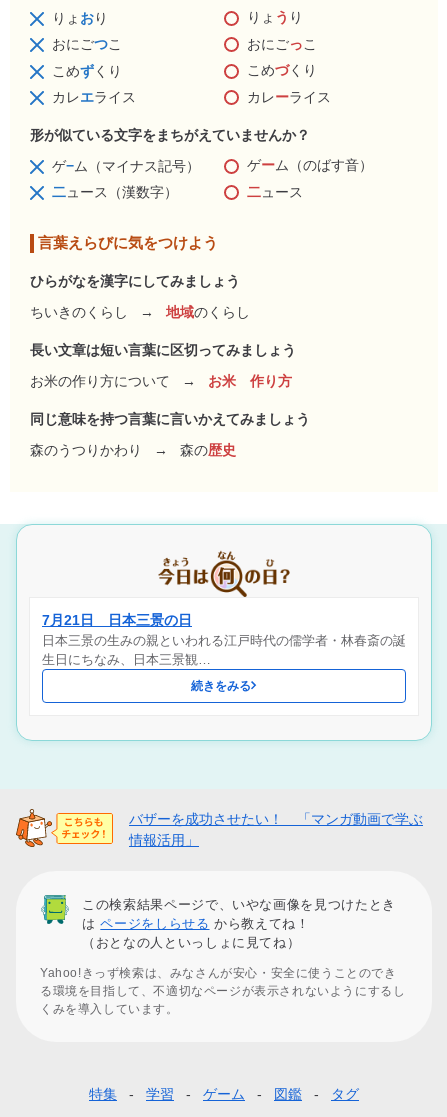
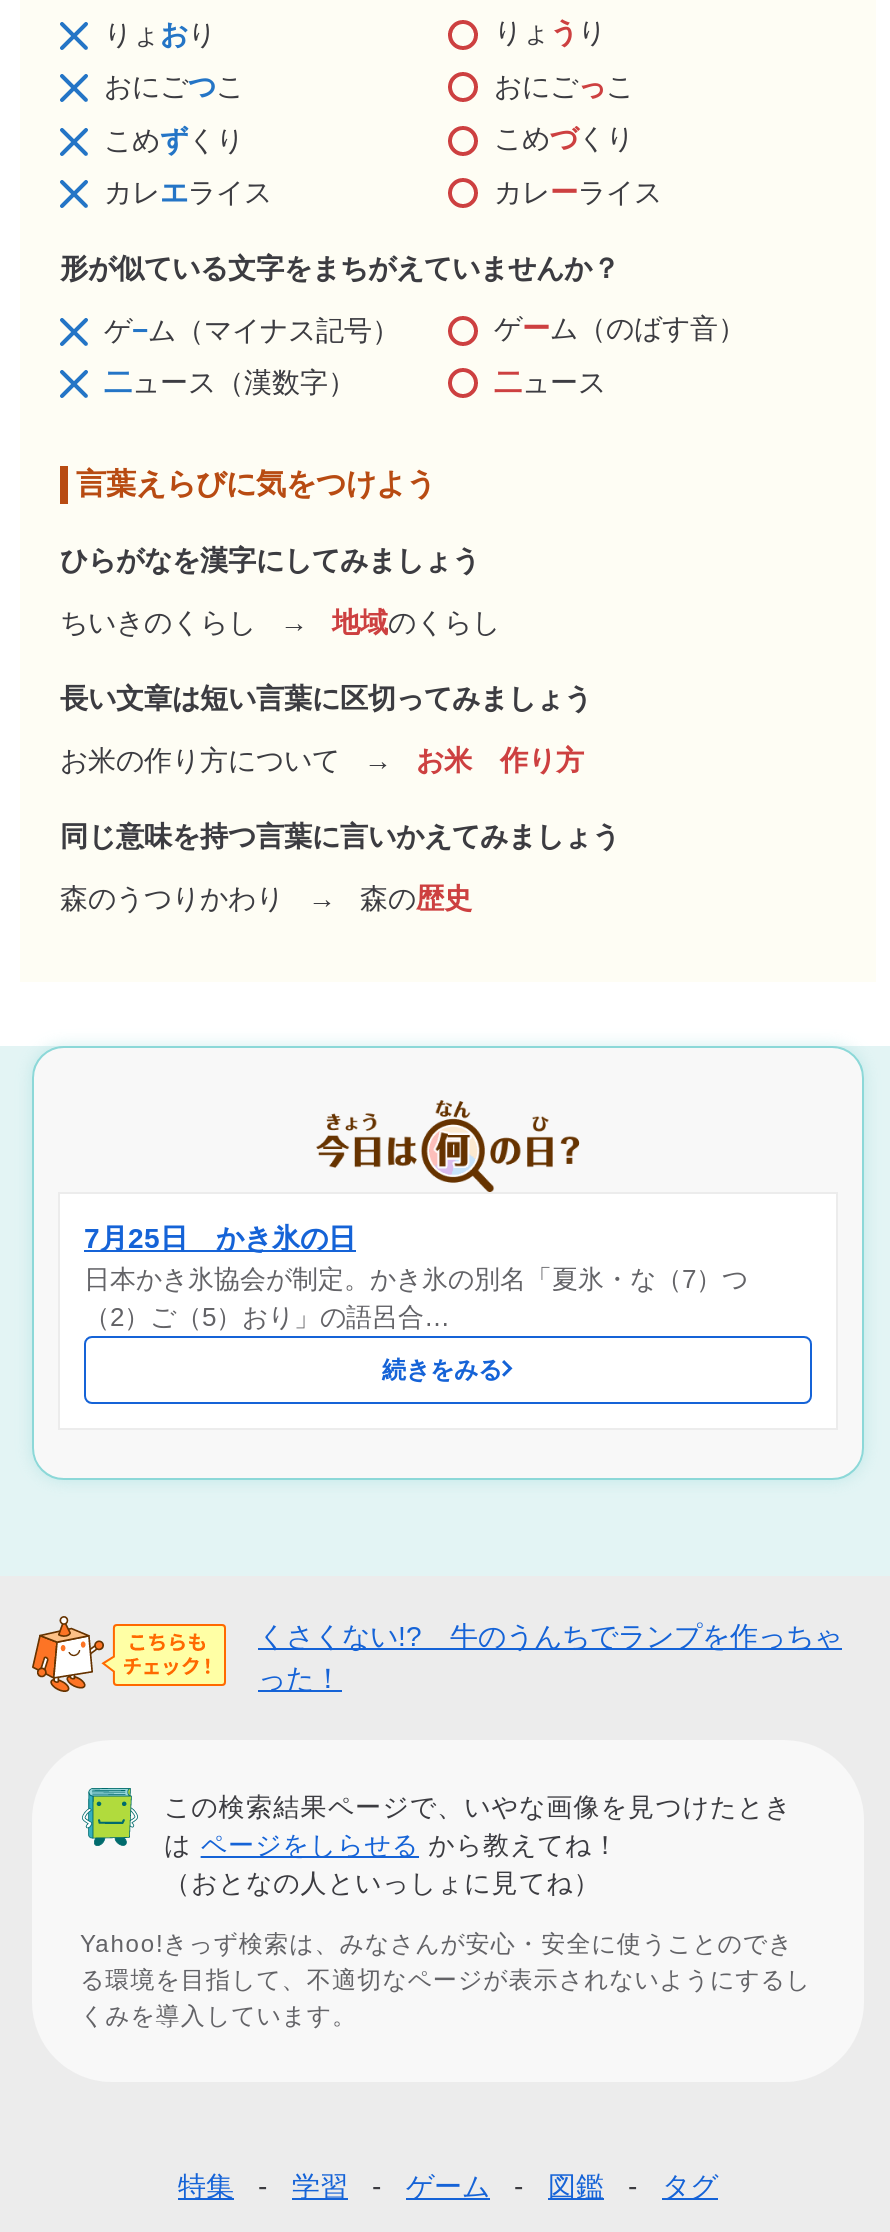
[42,612,406,667] 7月21日 日本三景の日 | 日本三景の生みの親といわれる江戸時代の儒学者・林春斎の誕 | 生日にちなみ、日本三景観… -> [84,1222,748,1332] 7月25日 かき氷の日 | 日本かき氷協会が制定。かき氷の別名「夏氷・な（7）つ | （2）ご（5）おり」の語呂合…
[129,811,423,848] バザーを成功させたい！ 「マンガ動画で学ぶ | 情報活用」 -> [258,1620,842,1694] くさくない!? 牛のうんちでランプを作っちゃ | った！

